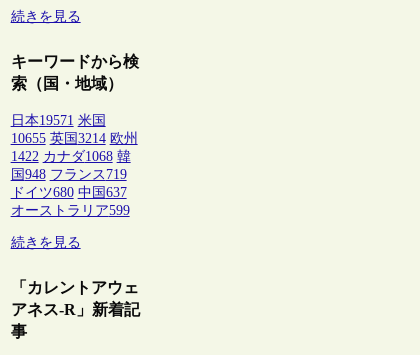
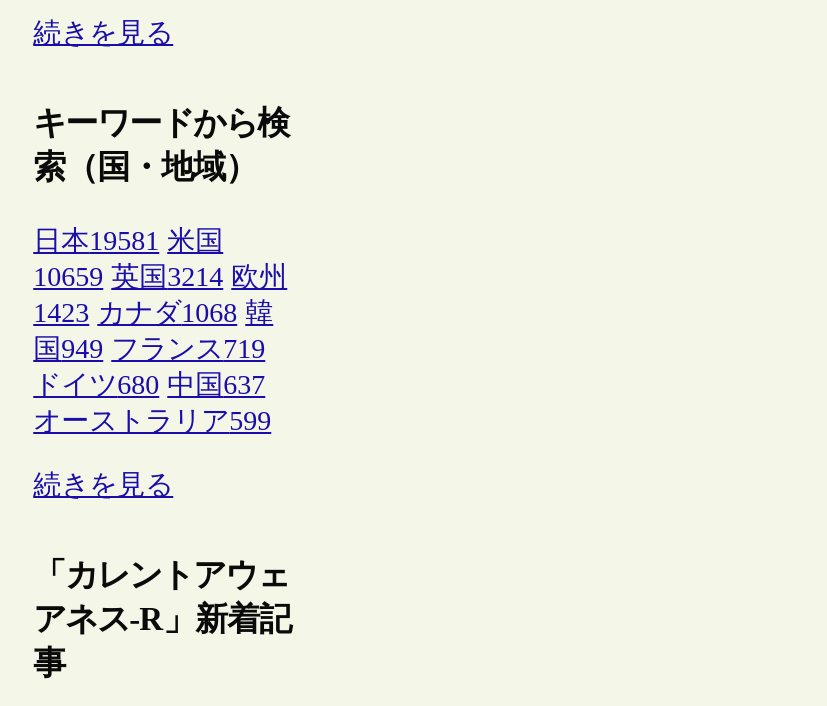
[11,113,106,128] 日本19571 米国 -> [33,226,223,256] 日本19581 米国
[11,131,138,146] 10655 英国3214 欧州 -> [33,262,287,292] 10659 英国3214 欧州
[11,149,131,164] 1422 カナダ1068 韓 -> [33,298,273,328] 1423 カナダ1068 韓
[11,167,127,182] 国948 フランス719 -> [33,334,265,364] 国949 フランス719

